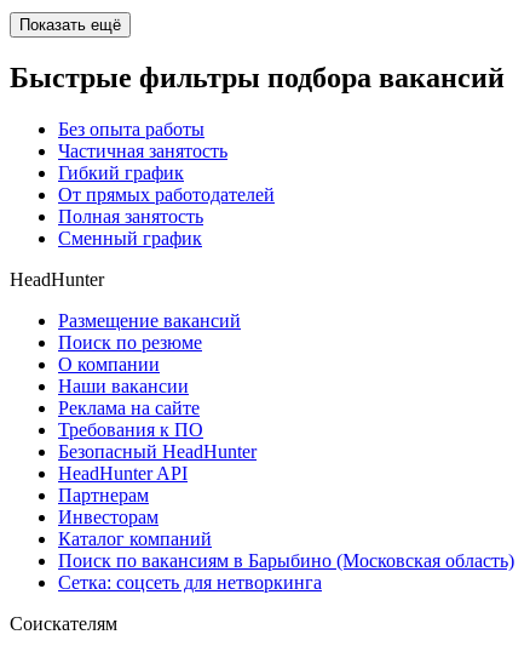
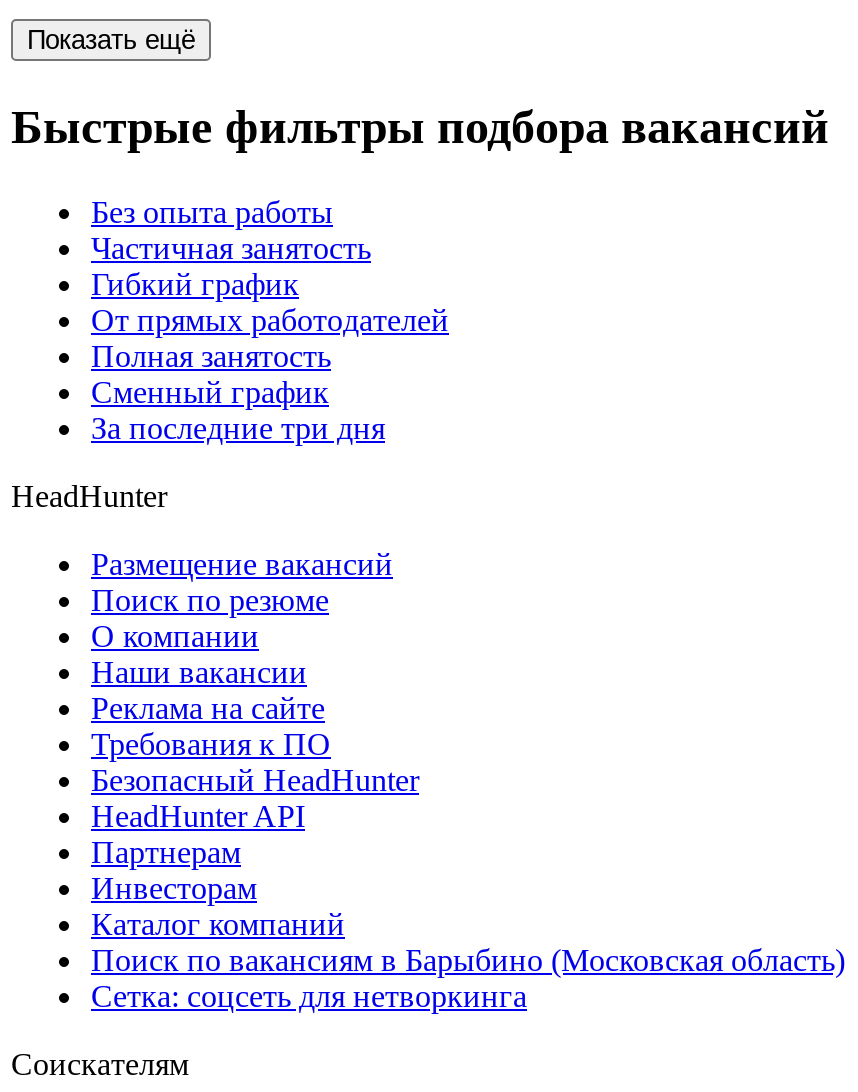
none -> [91,411,385,445] За последние три дня

